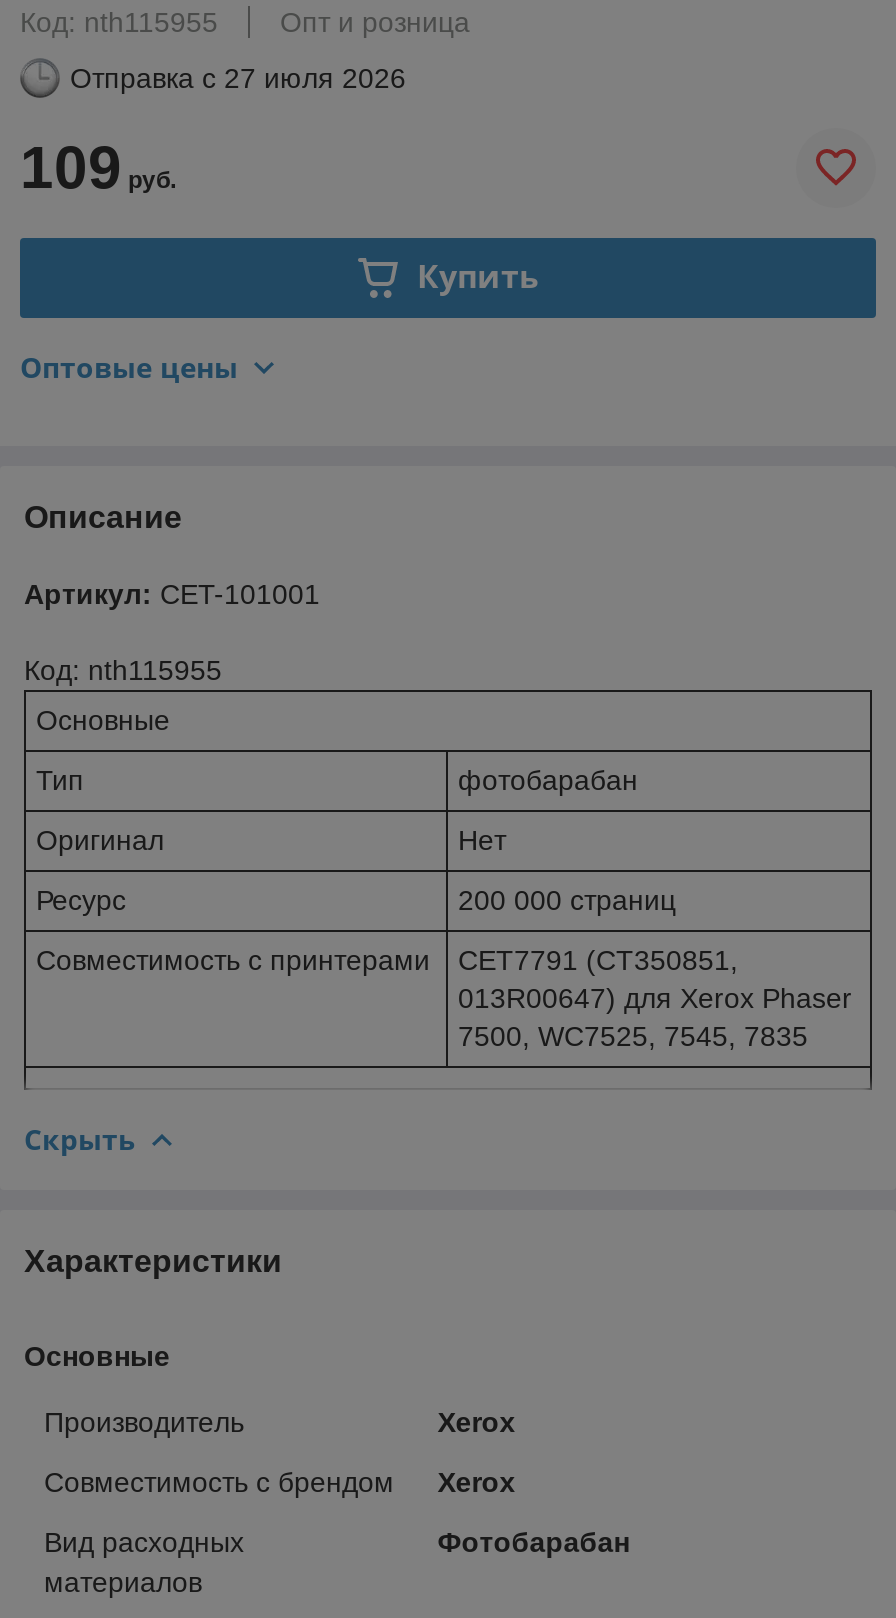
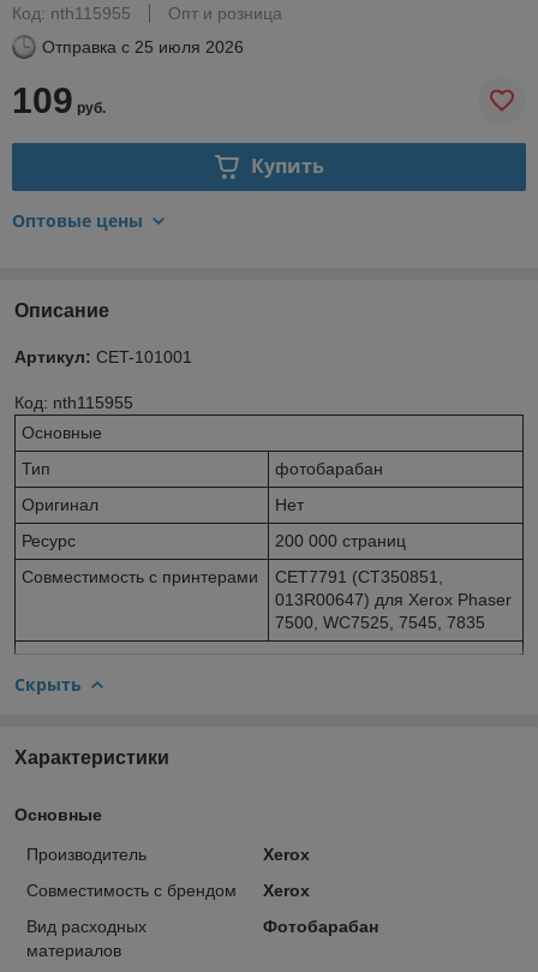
[70,62,406,94] Отправка с 27 июля 2026 -> [42,37,244,56] Отправка с 25 июля 2026

